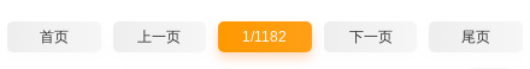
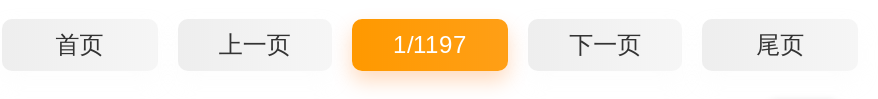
[243,28,287,45] 1/1182 -> [393,31,467,59] 1/1197

